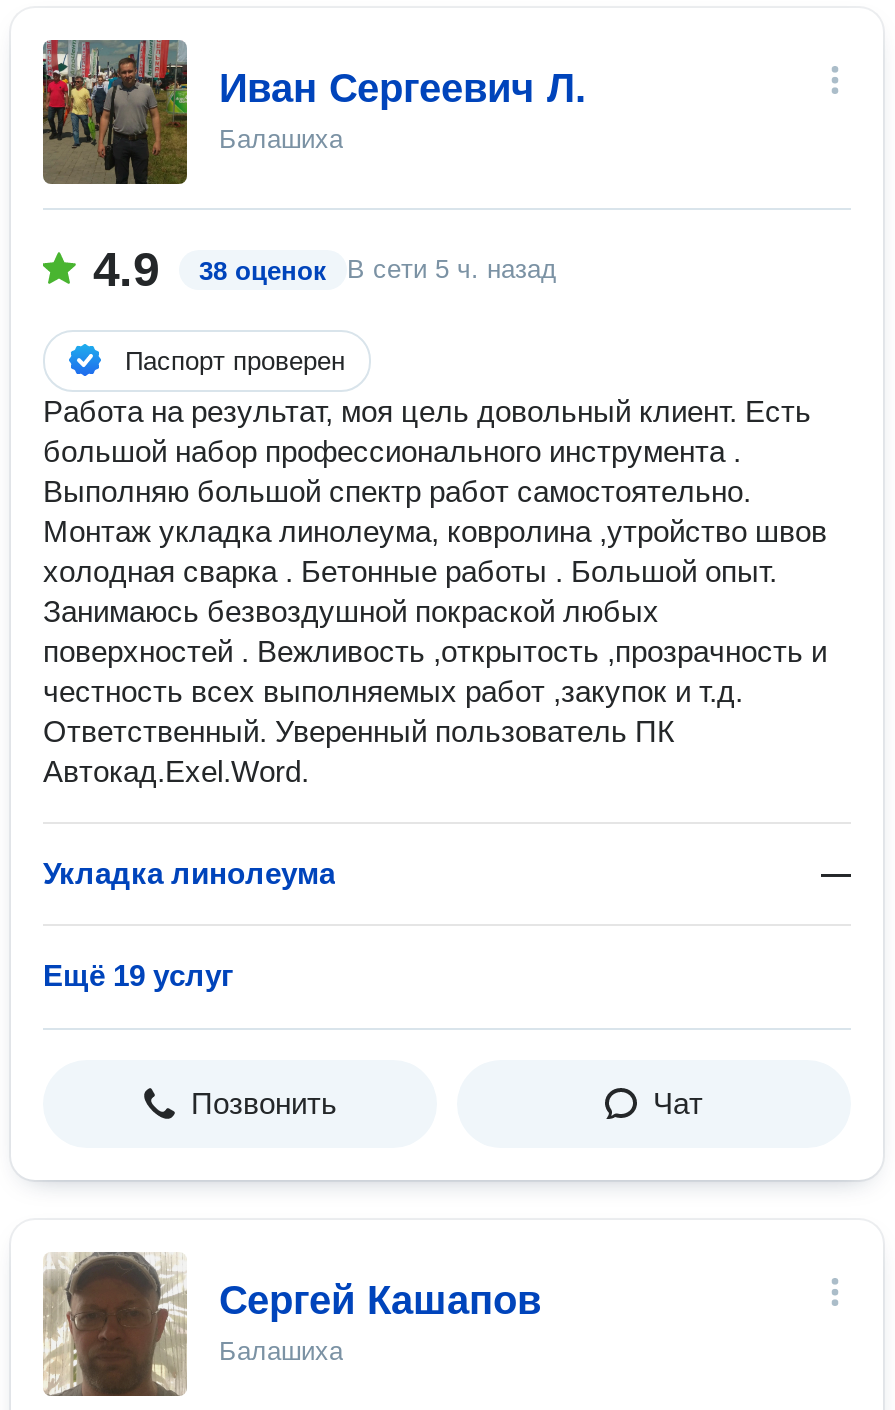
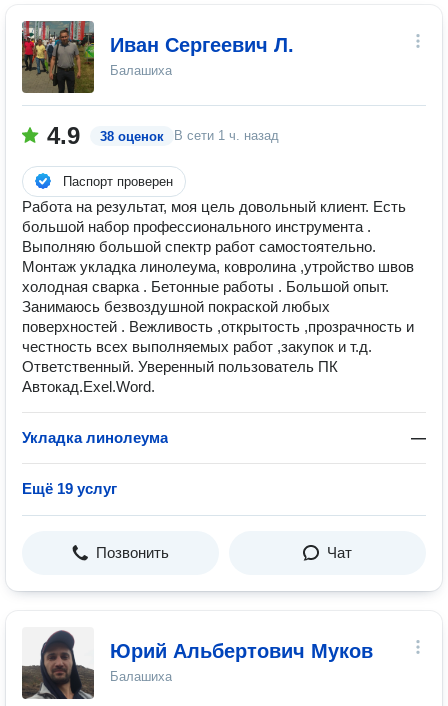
[93,242,557,296] 4.9 38 оценок В сети 5 ч. назад -> [47,122,279,149] 4.9 38 оценок В сети 1 ч. назад
[41,1250,541,1396] [image] | Сергей Кашапов -> [21,627,373,699] [image] | Юрий Альбертович Муков

